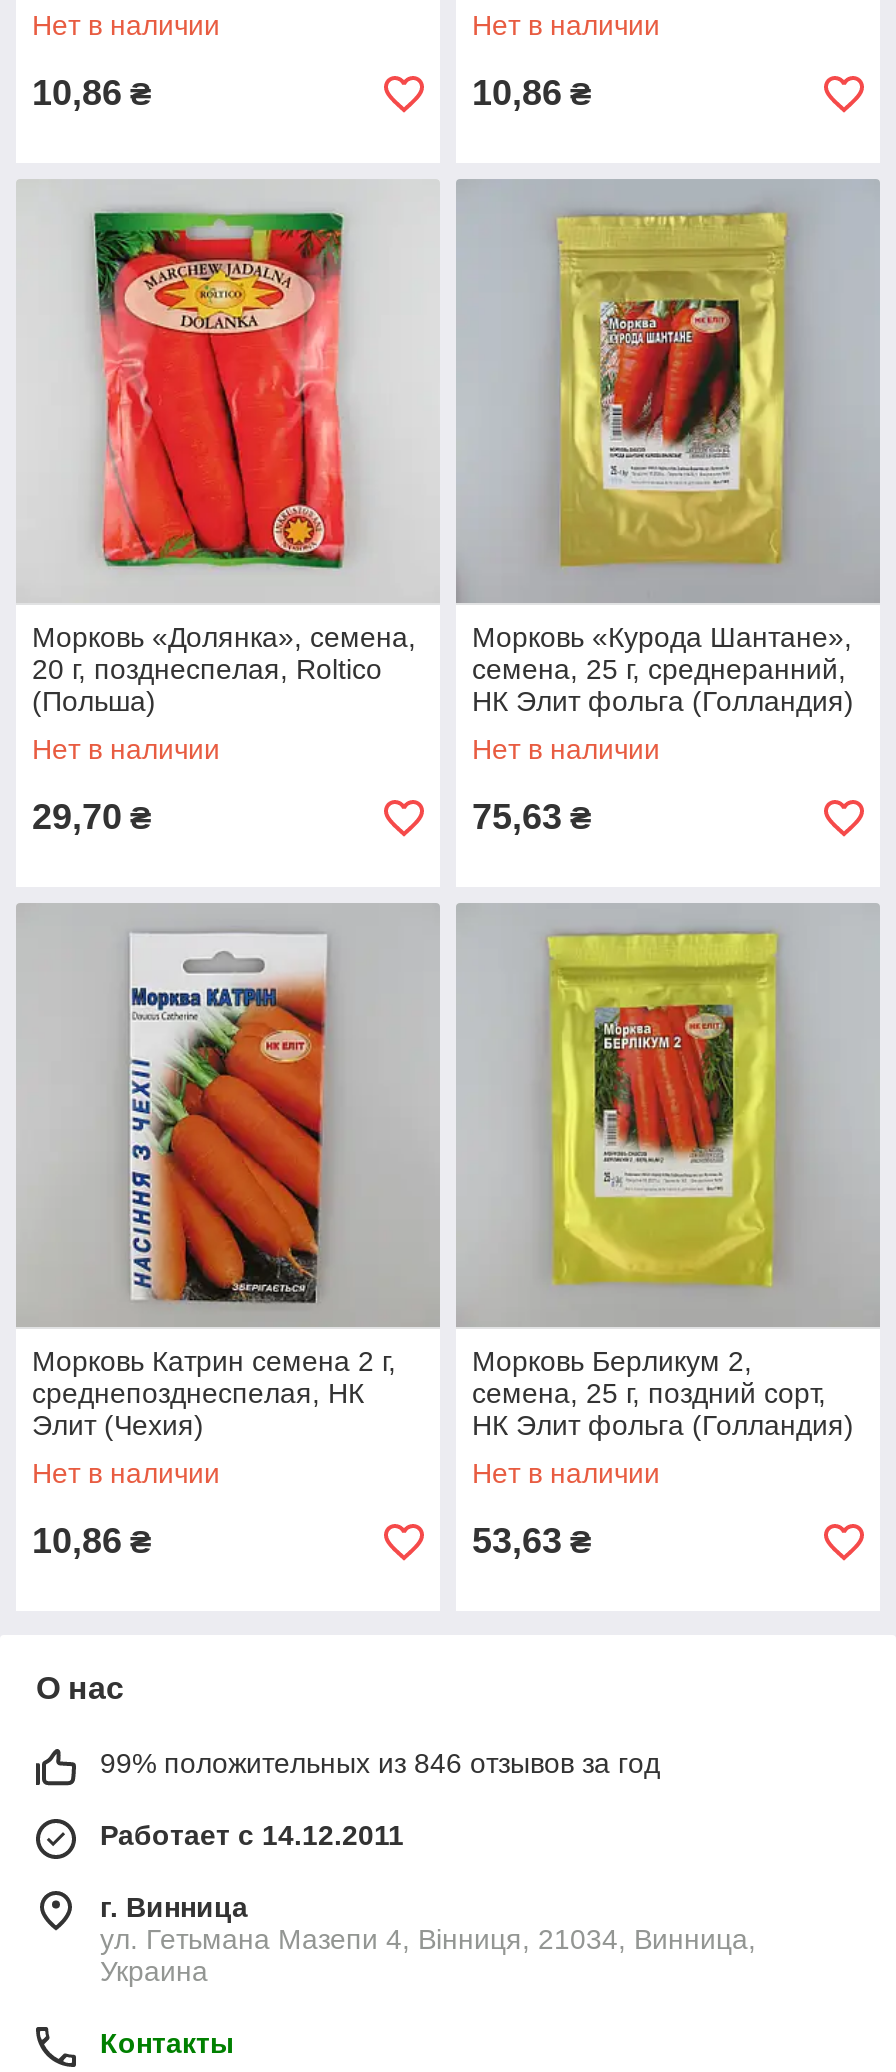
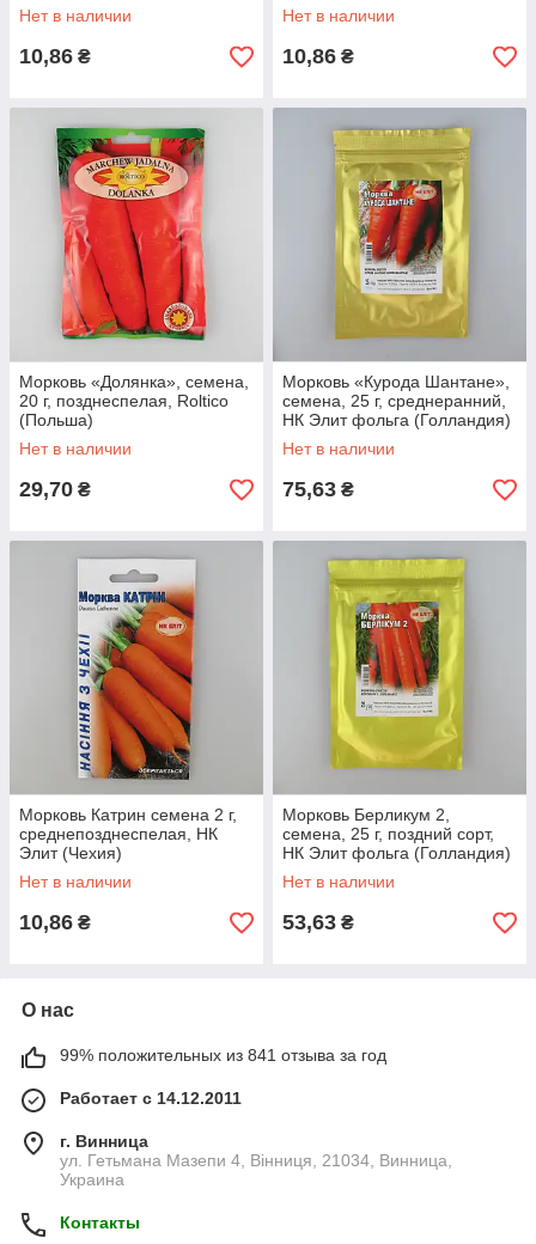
[100,1747,660,1779] 99% положительных из 846 отзывов за год -> [60,1045,386,1065] 99% положительных из 841 отзыва за год

